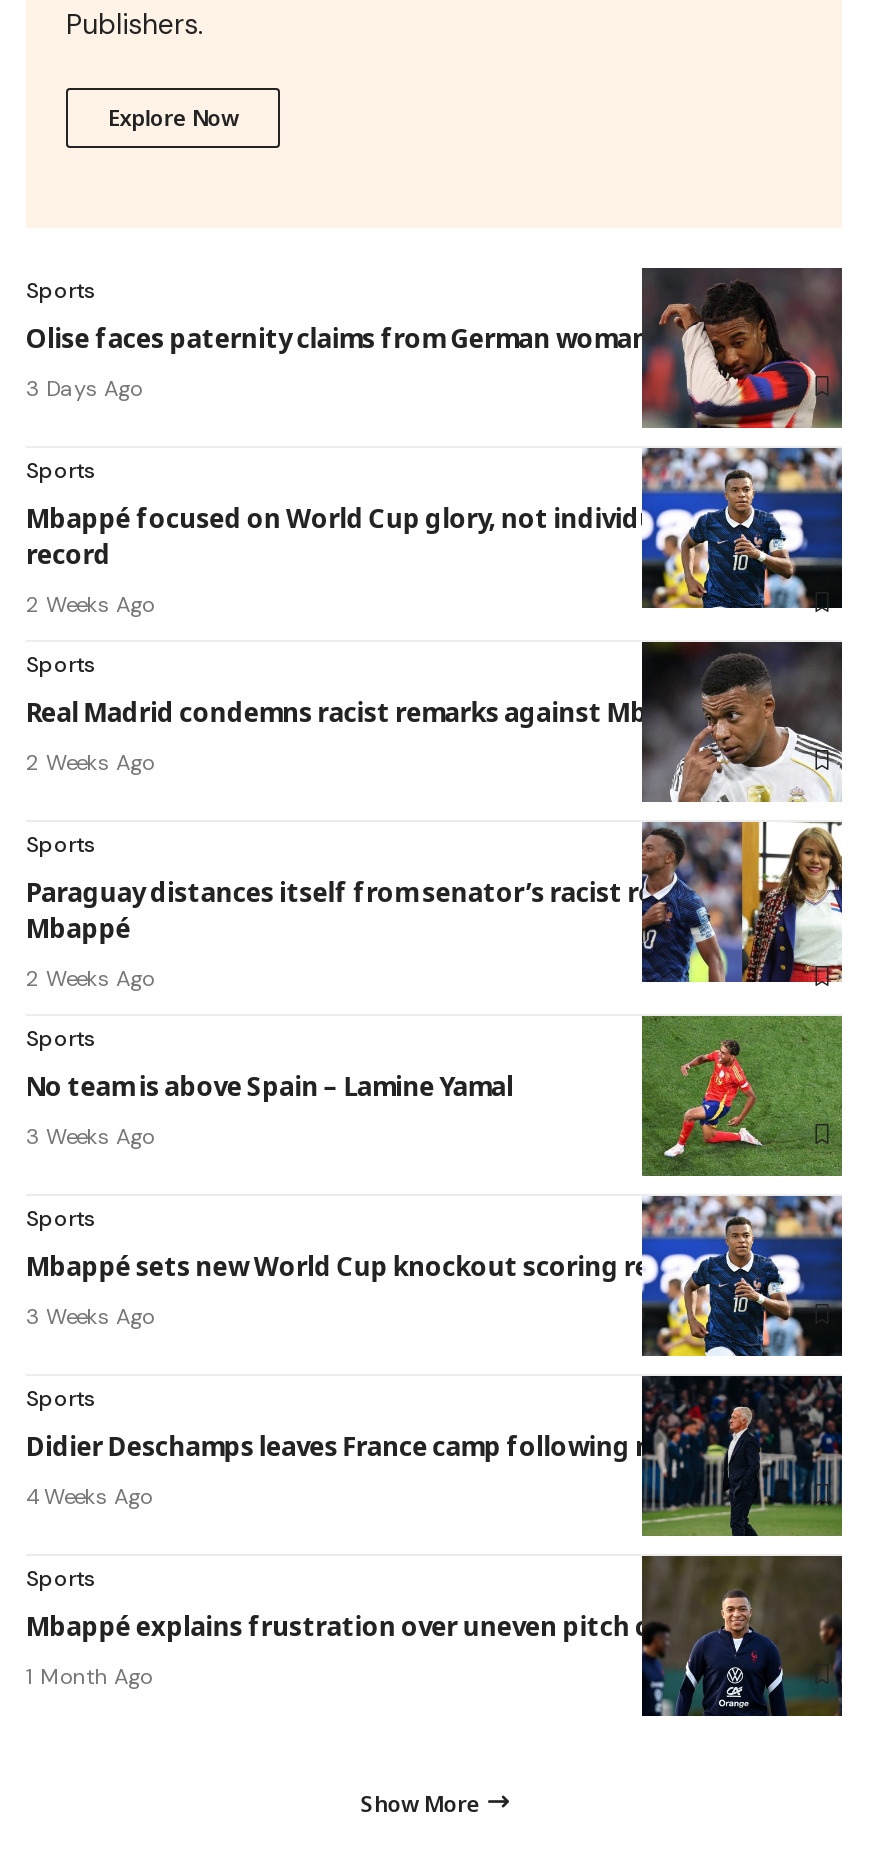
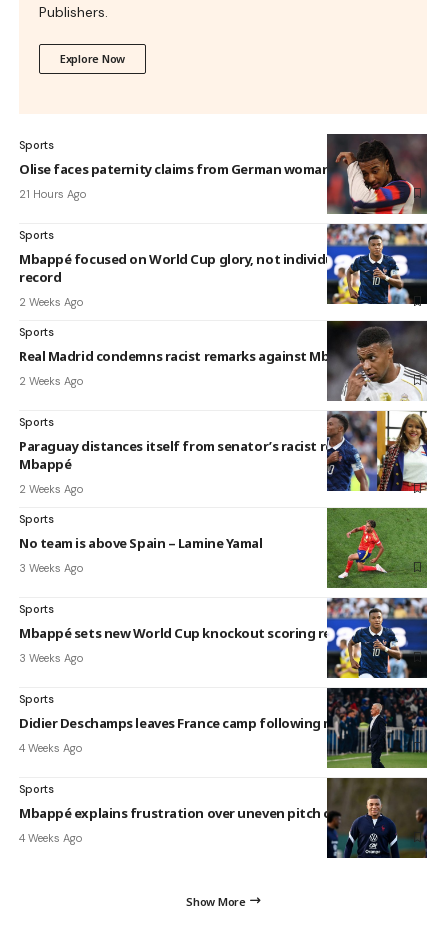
[26,373,142,401] 3 Days Ago -> [19,187,86,201] 21 Hours Ago
[26,1661,152,1689] 1 Month Ago -> [19,831,82,845] 4 Weeks Ago

